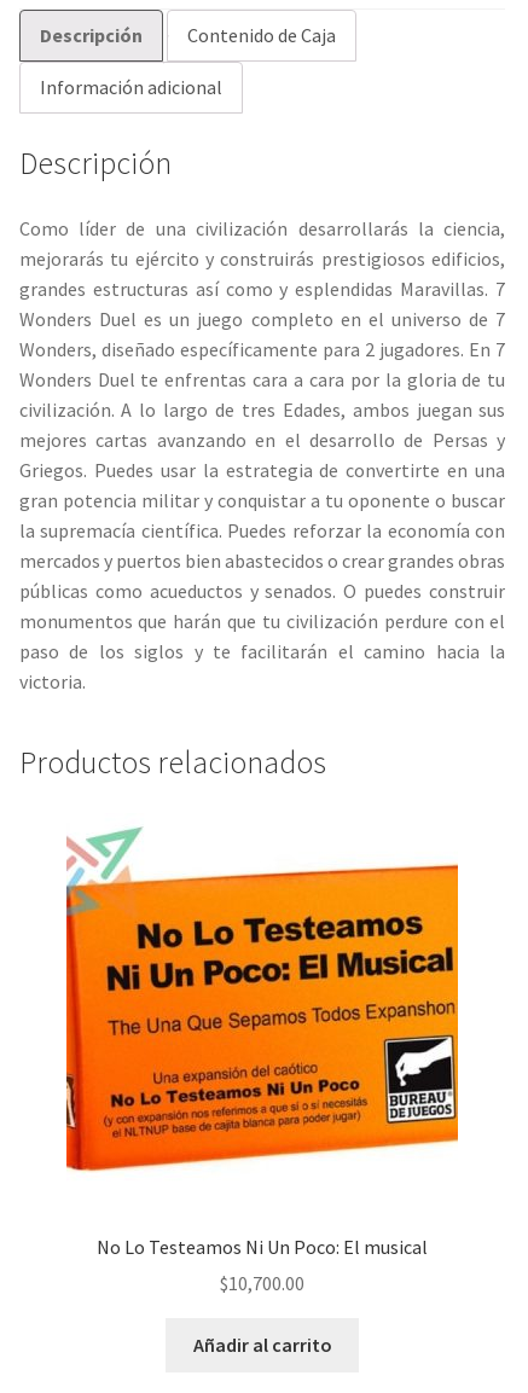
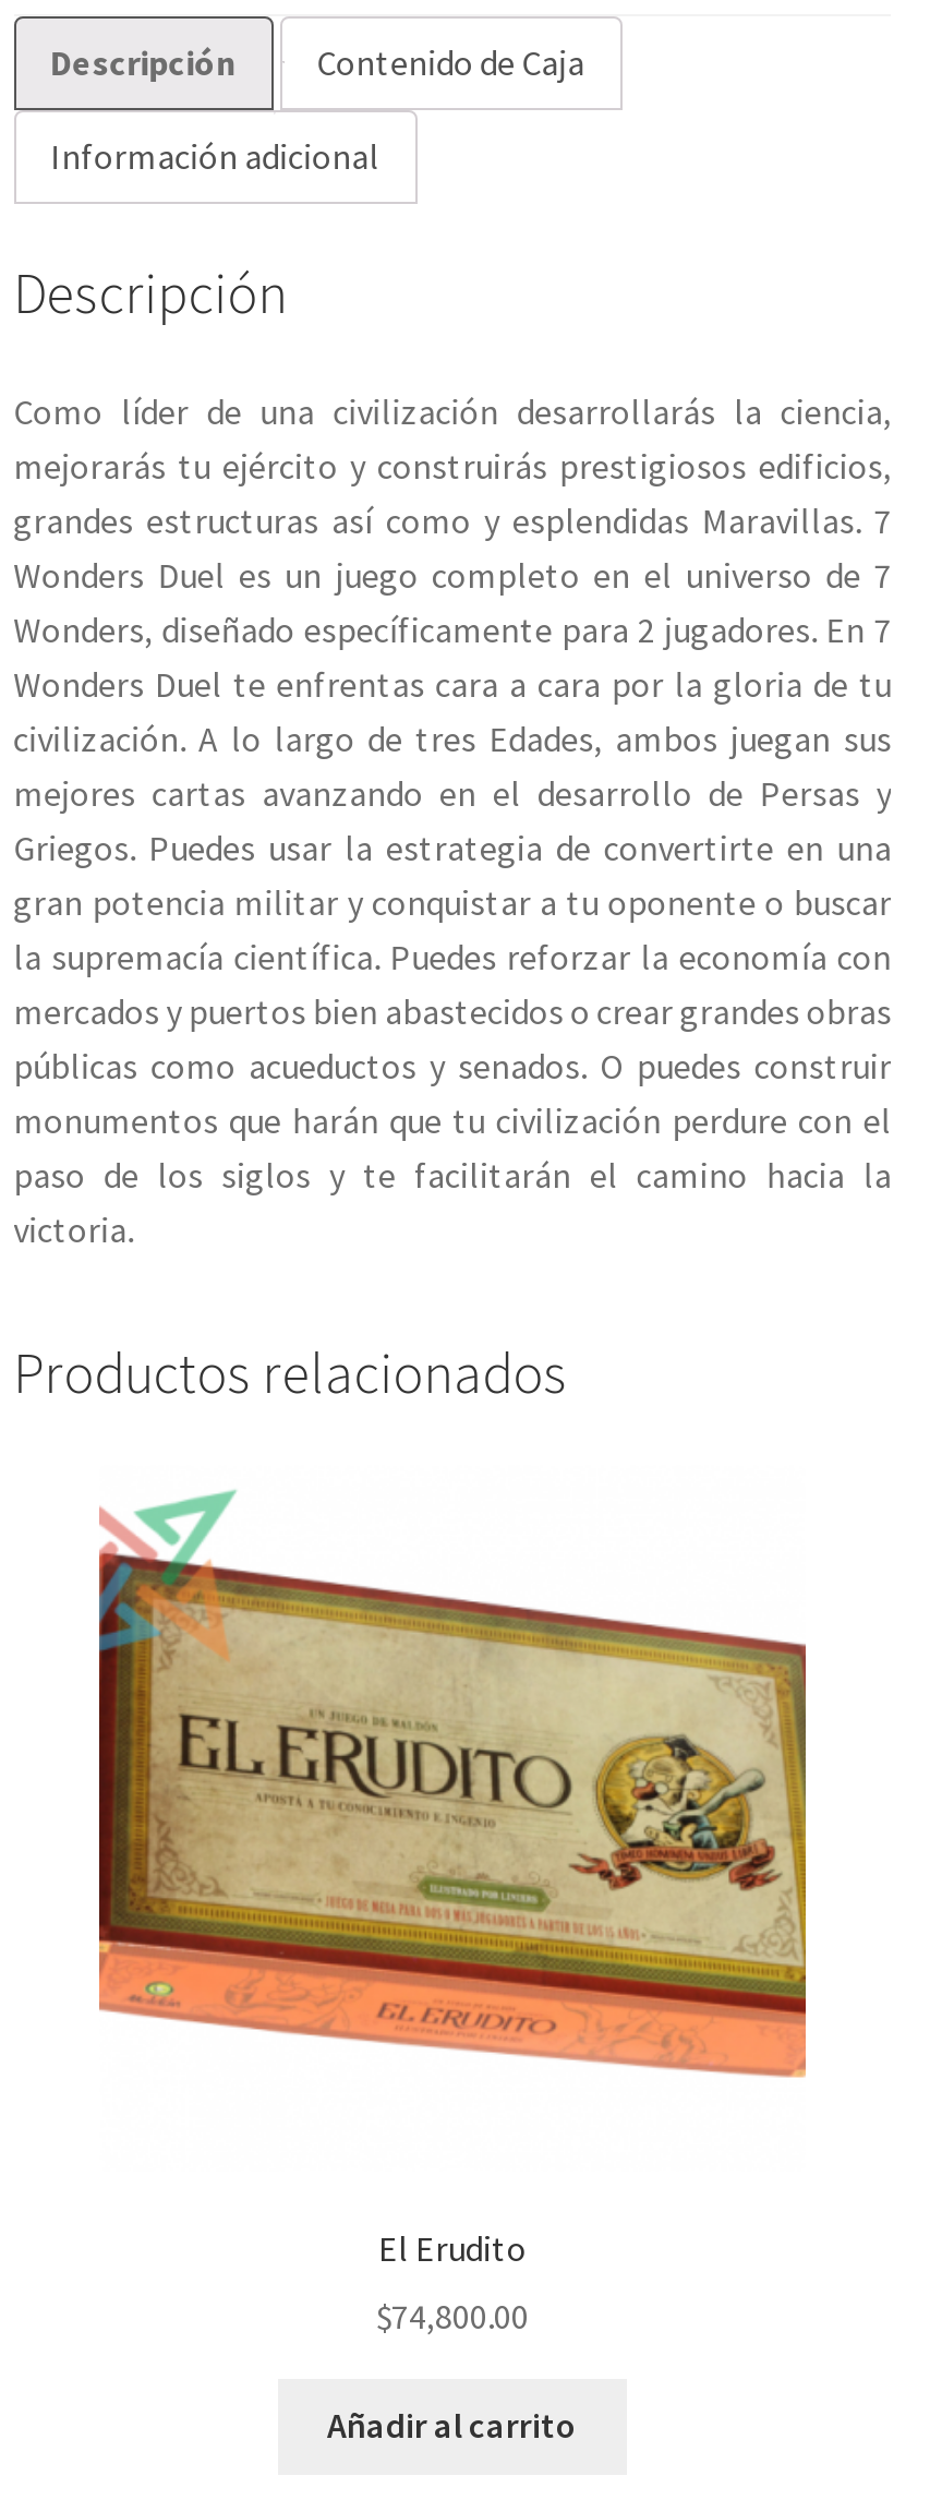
[65,863,459,1172] [image] -> [97,1551,808,2114] [image]
[97,1234,428,1258] No Lo Testeamos Ni Un Poco: El musical -> [378,2226,527,2270] El Erudito
[220,1271,304,1295] $10,700.00 -> [376,2293,529,2337] $74,800.00

